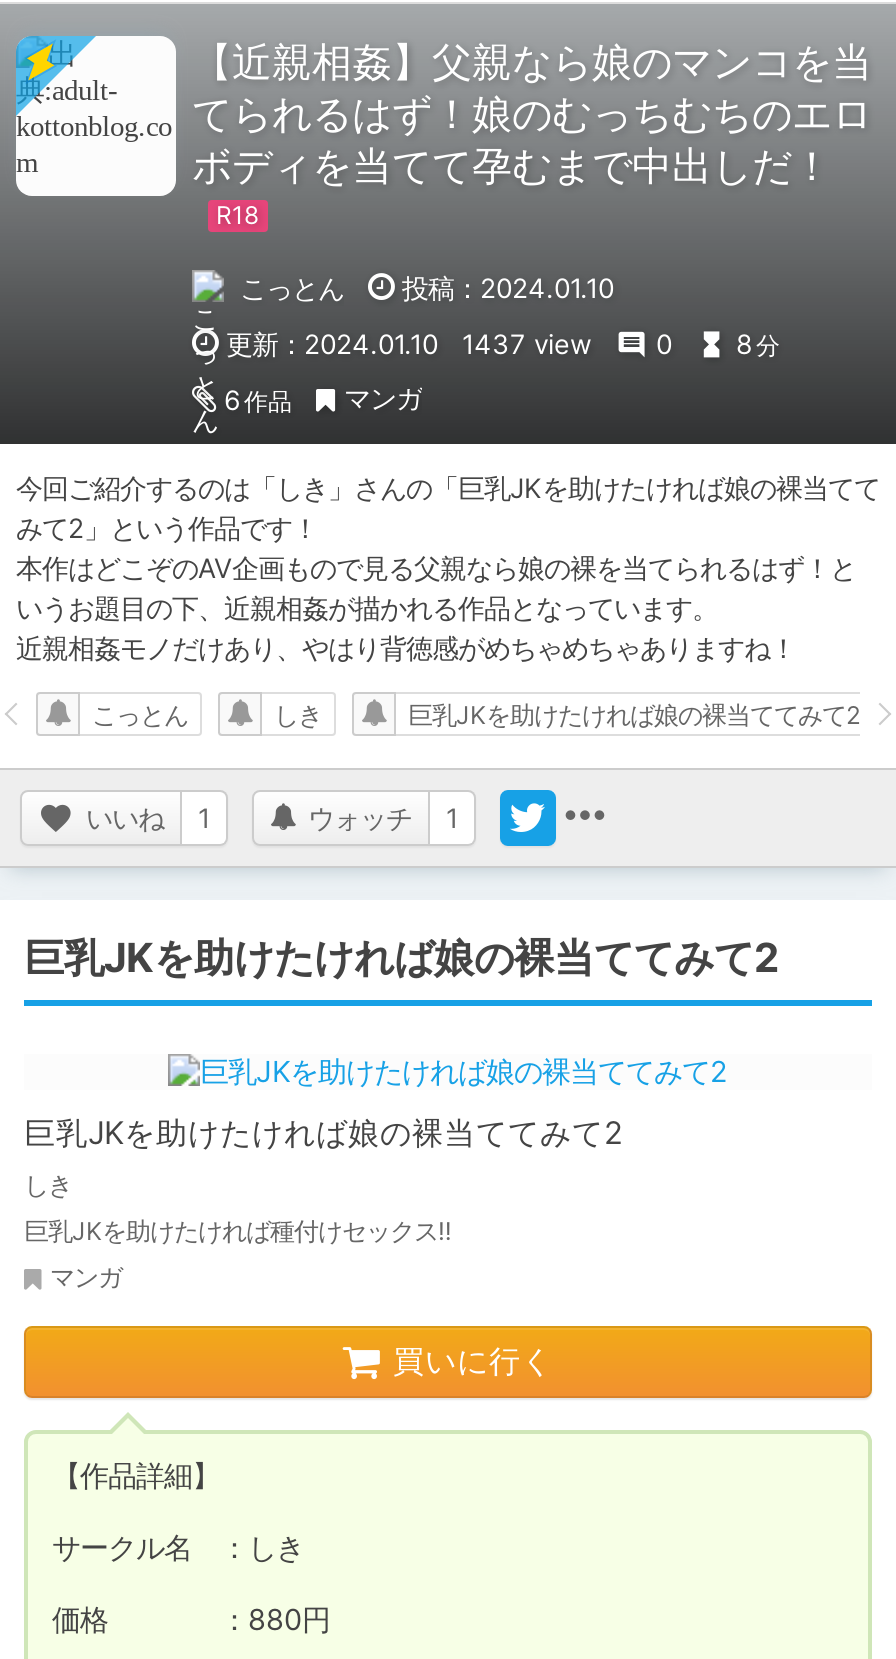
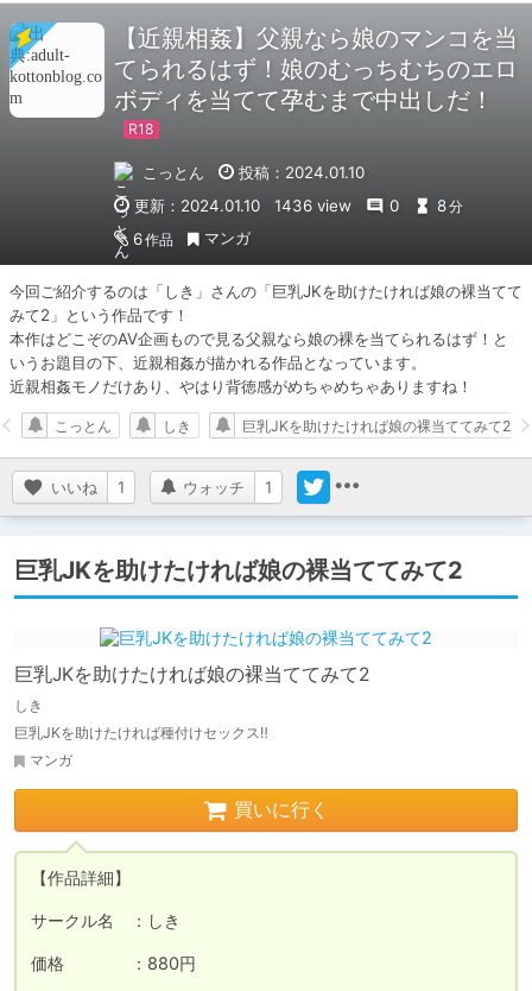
[226,327,780,359] 更新：2024.01.10 1437 view 0 8 分 -> [134,195,463,214] 更新：2024.01.10 1436 view 0 8 分

